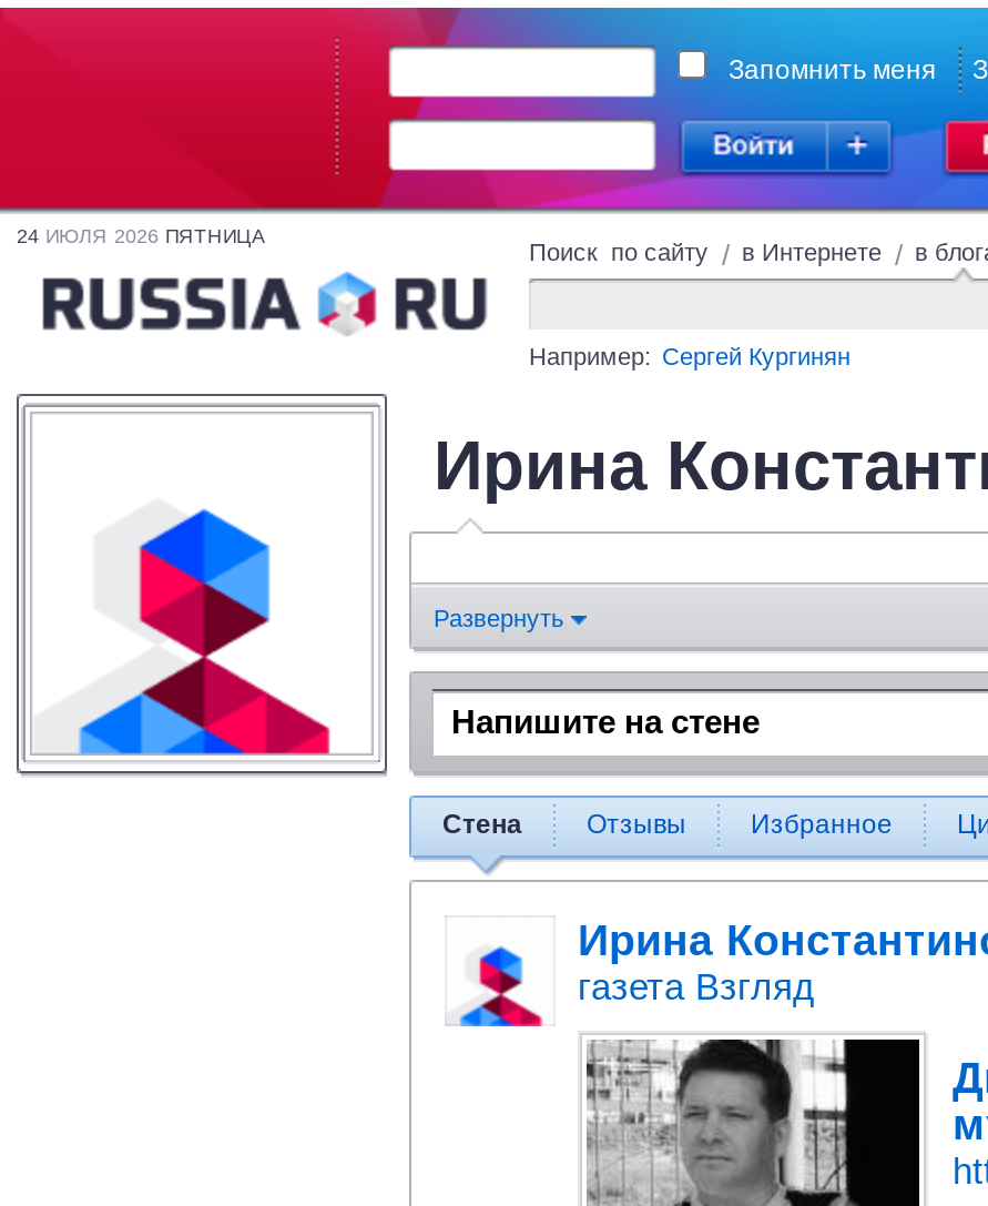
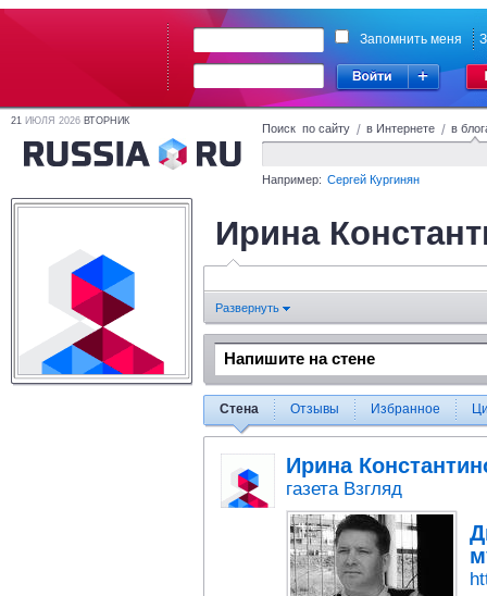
[17,225,265,247] 24 ИЮЛЯ 2026 ПЯТНИЦА -> [11,115,129,126] 21 ИЮЛЯ 2026 ВТОРНИК

